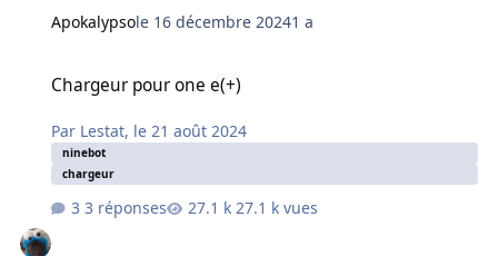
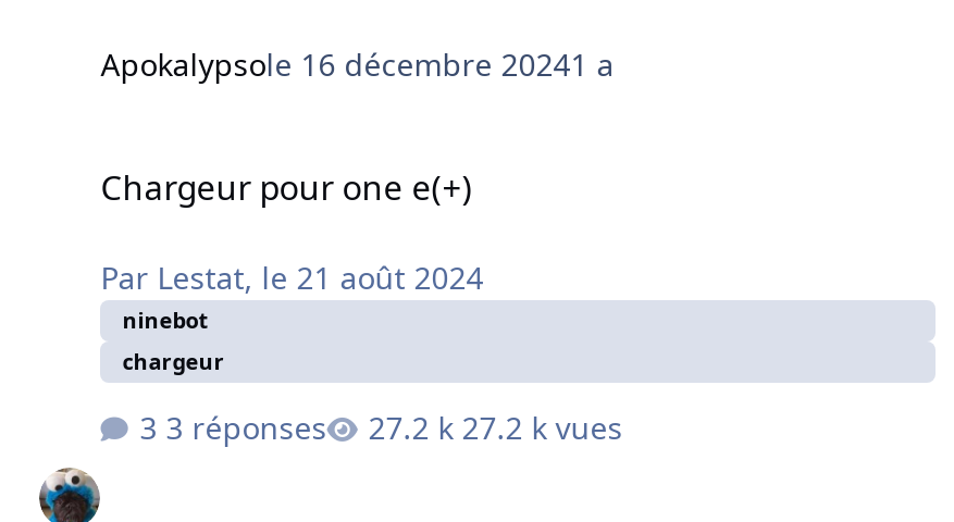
[236,197,318,218] 27.1 k vues -> [462,407,623,449] 27.2 k vues

